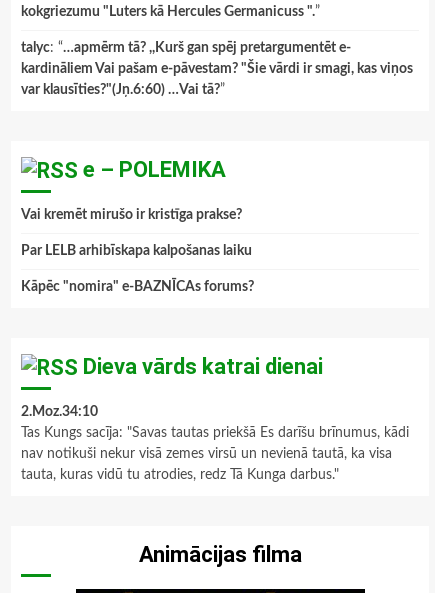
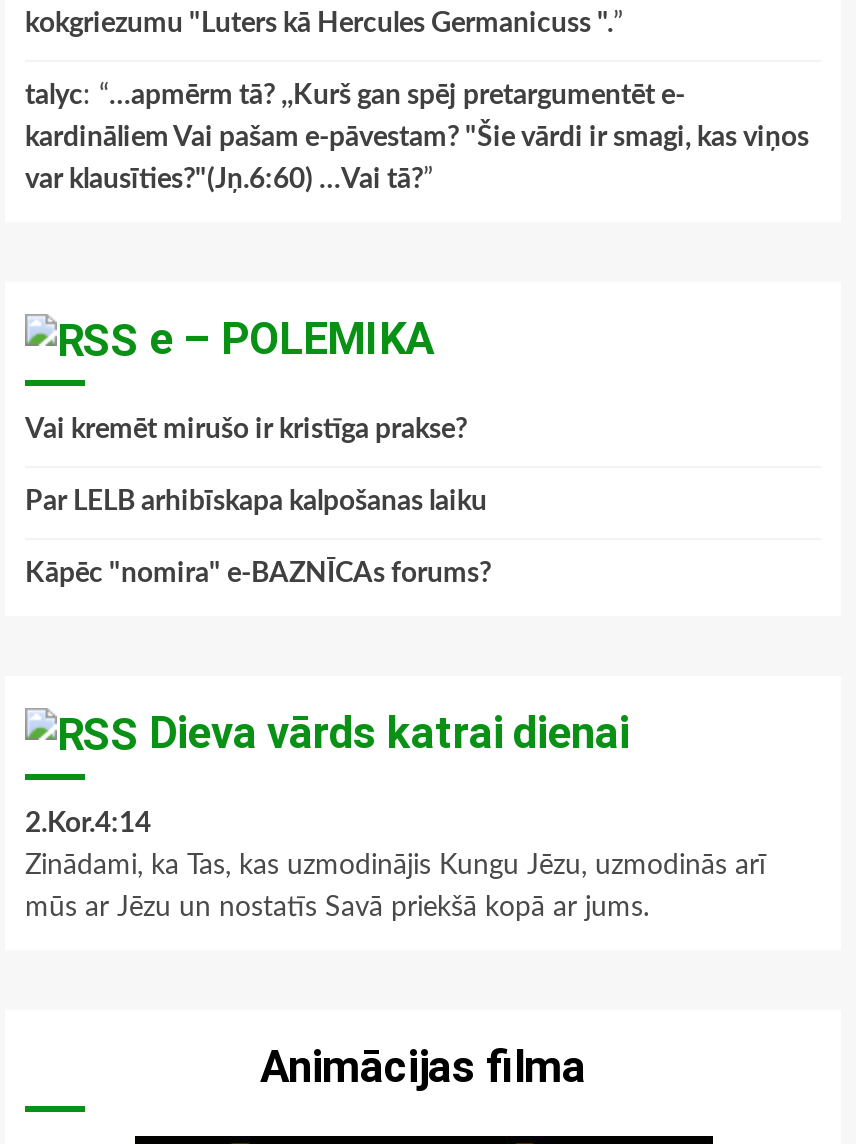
[21,405,409,482] 2.Moz.34:10 | Tas Kungs sacīja: "Savas tautas priekšā Es darīšu brīnumus, kādi | nav notikuši nekur visā zemes virsū un nevienā tautā, ka visa | tauta, kuras vidū tu atrodies, redz Tā Kunga darbus." -> [25,811,765,923] 2.Kor.4:14 | Zinādami, ka Tas, kas uzmodinājis Kungu Jēzu, uzmodinās arī | mūs ar Jēzu un nostatīs Savā priekšā kopā ar jums.

